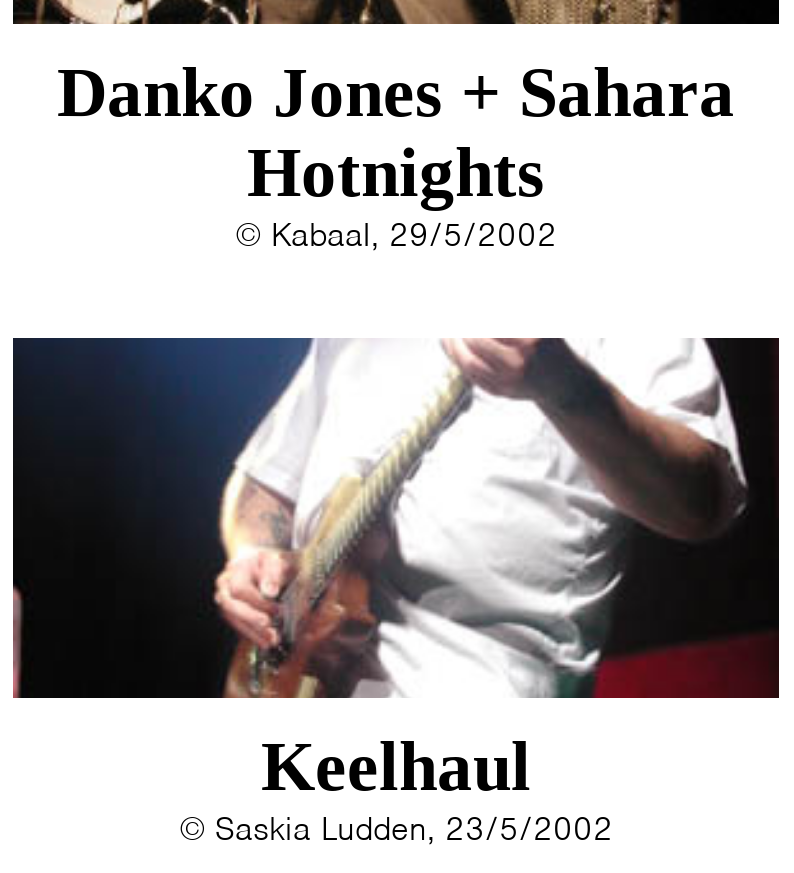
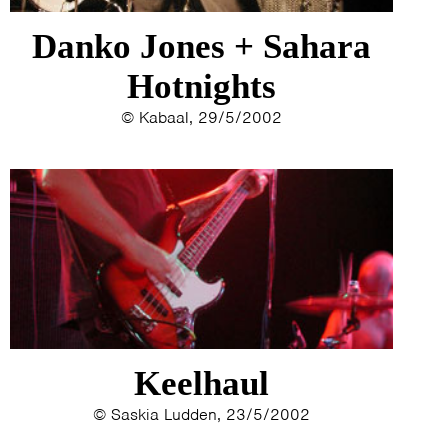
[11,336,781,700] [image] -> [9,168,394,350] [image]

